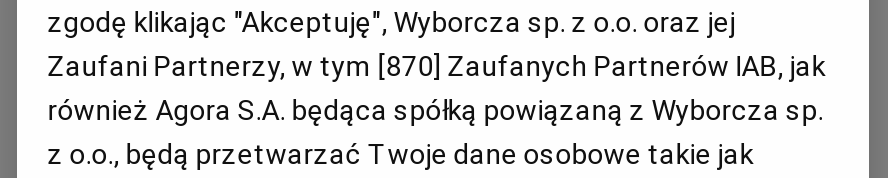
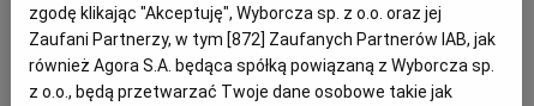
[47,50,825,82] Zaufani Partnerzy, w tym [870] Zaufanych Partnerów IAB, jak -> [29,30,496,49] Zaufani Partnerzy, w tym [872] Zaufanych Partnerów IAB, jak

